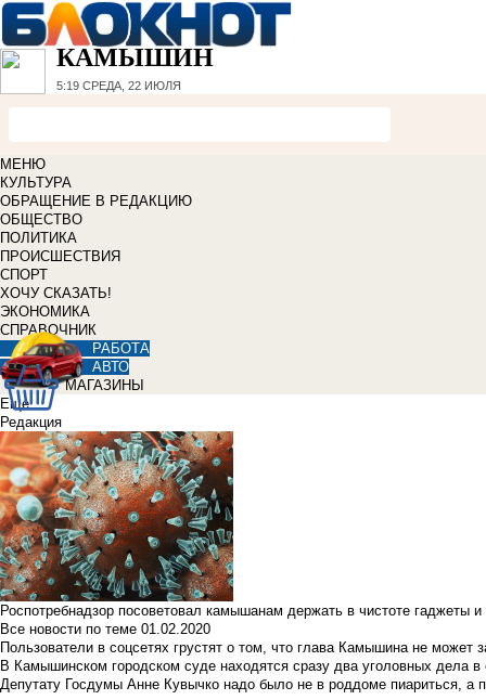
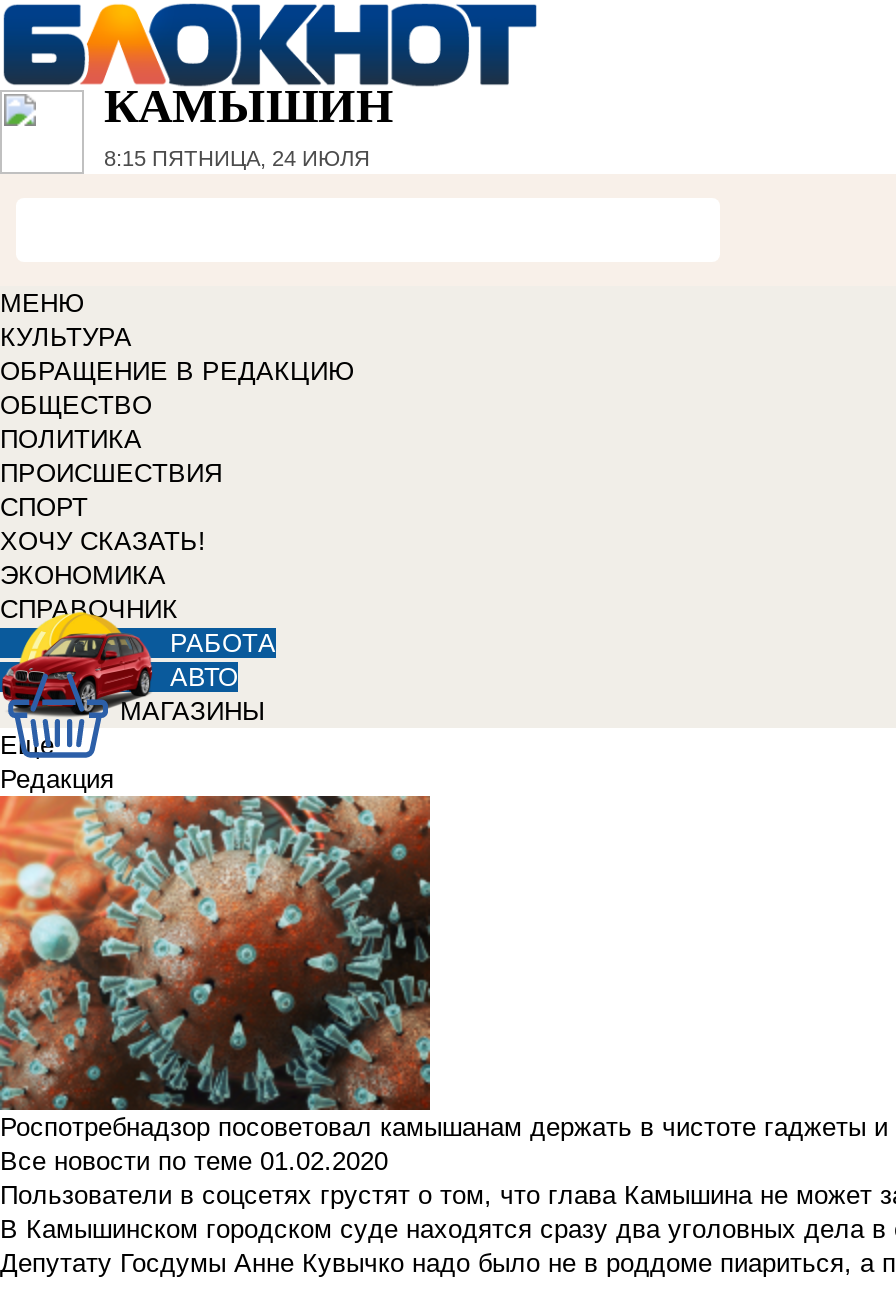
[56,80,181,93] 5:19 СРЕДА, 22 ИЮЛЯ -> [104,147,370,171] 8:15 ПЯТНИЦА, 24 ИЮЛЯ

